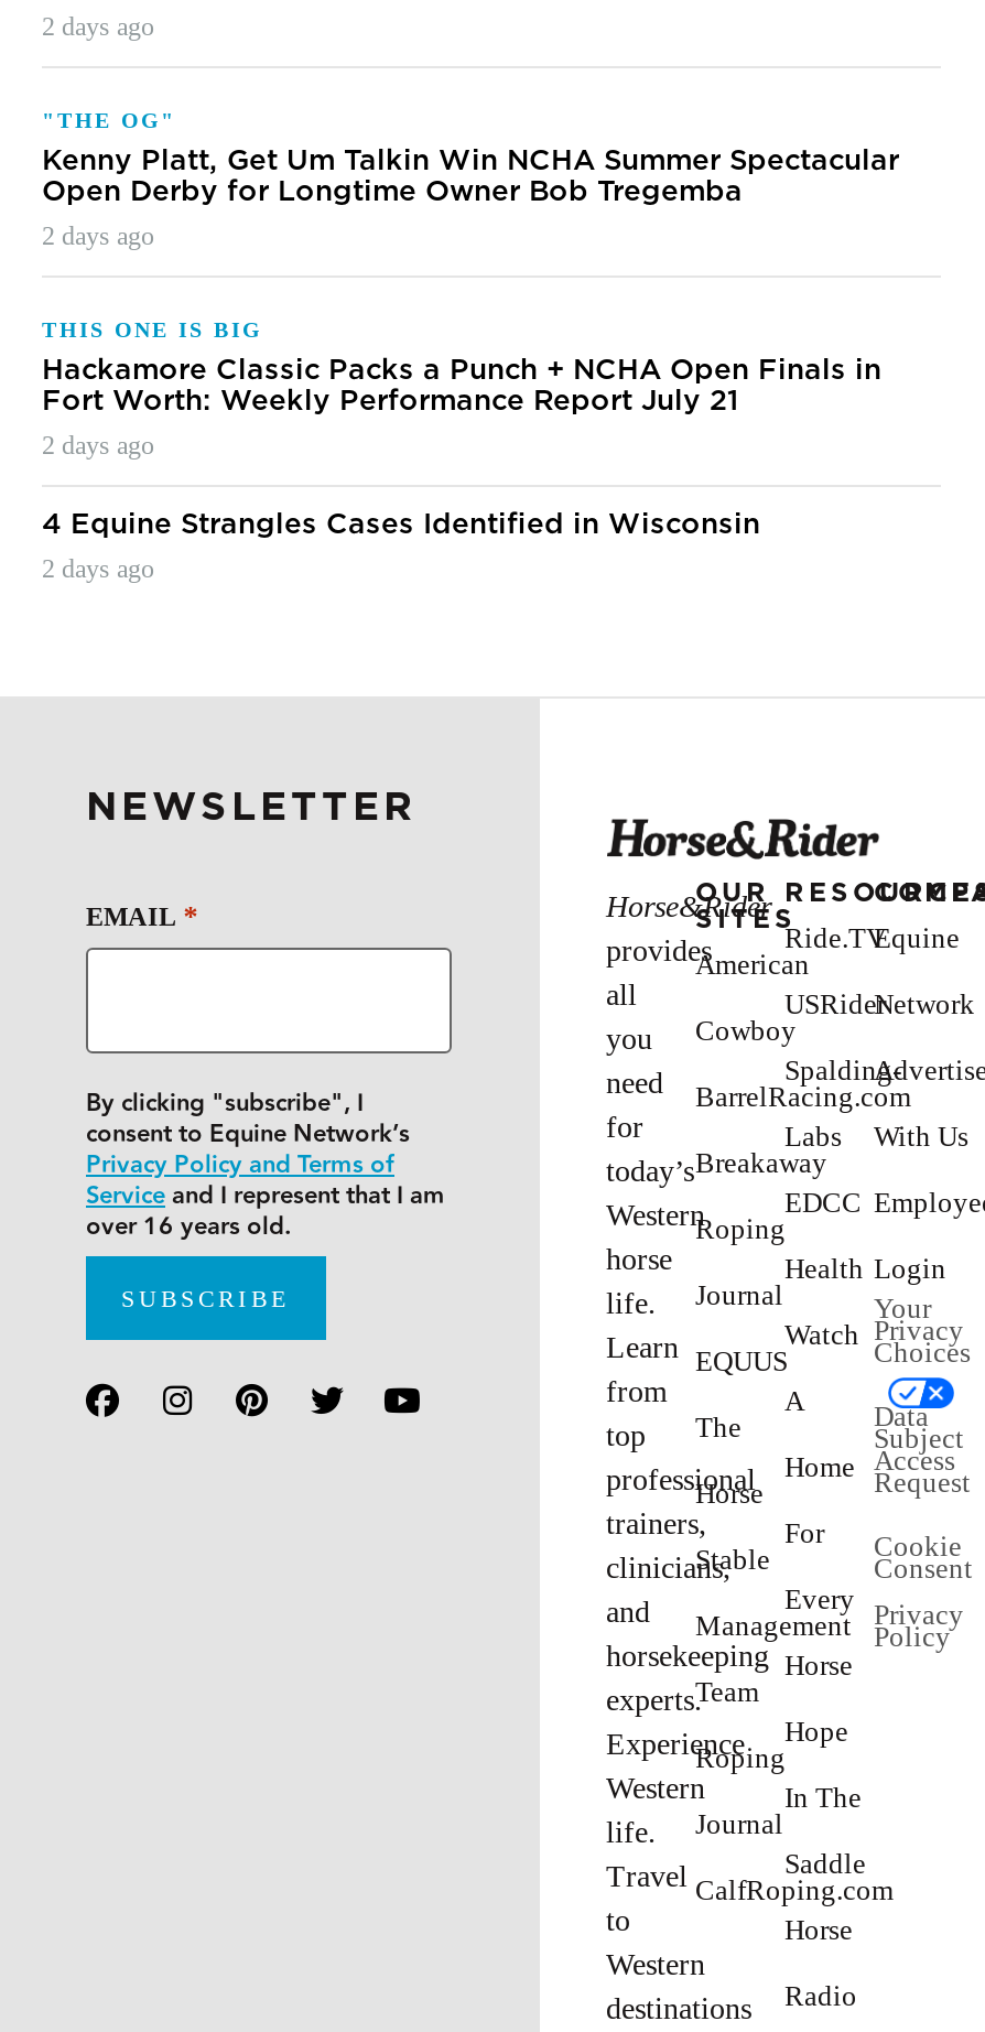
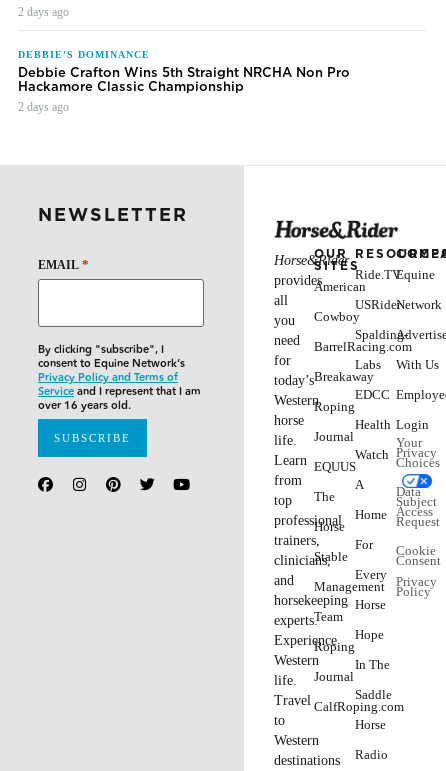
[42,108,899,540] "THE OG" | Kenny Platt, Get Um Talkin Win NCHA Summer Spectacular | Open Derby for Longtime Owner Bob Tregemba | 2 days ago | THIS ONE IS BIG | Hackamore Classic Packs a Punch + NCHA Open Finals in | Fort Worth: Weekly Performance Report July 21 | 2 days ago | 4 Equine Strangles Cases Identified in Wisconsin -> [18,49,350,94] DEBBIE'S DOMINANCE | Debbie Crafton Wins 5th Straight NRCHA Non Pro | Hackamore Classic Championship

